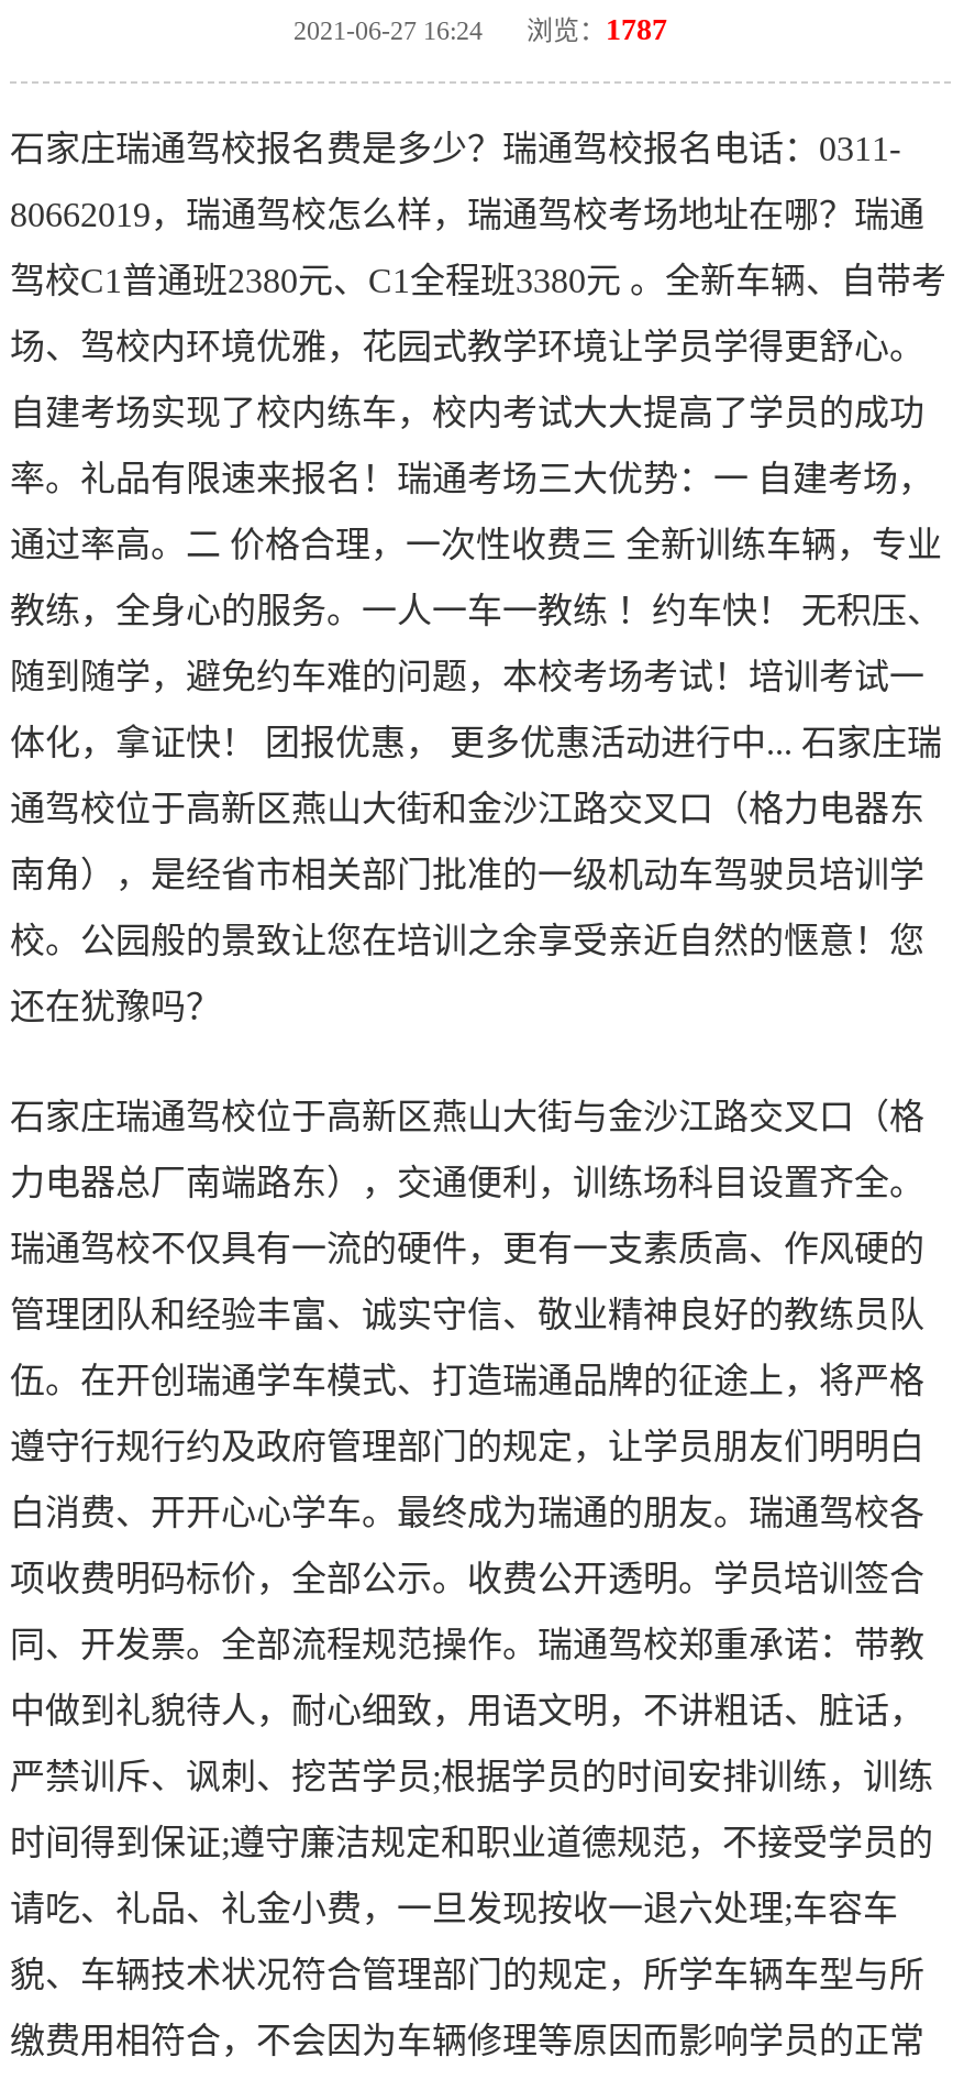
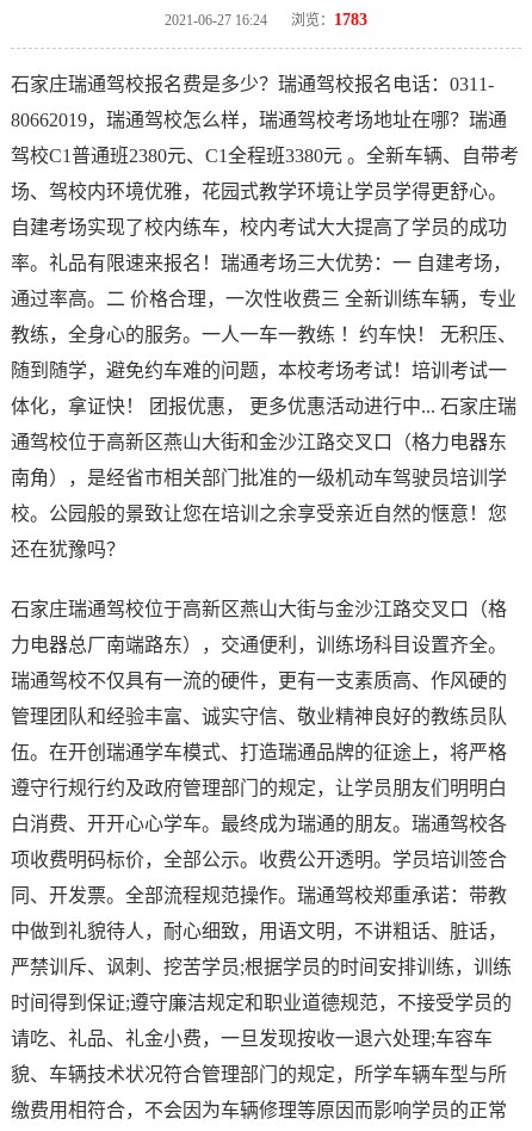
[293,13,667,46] 2021-06-27 16:24 浏览：1787 -> [165,11,367,29] 2021-06-27 16:24 浏览：1783

